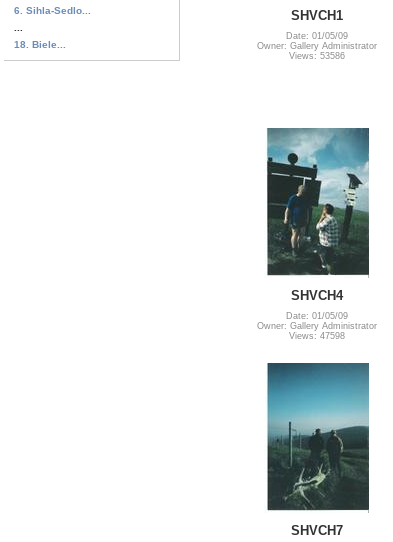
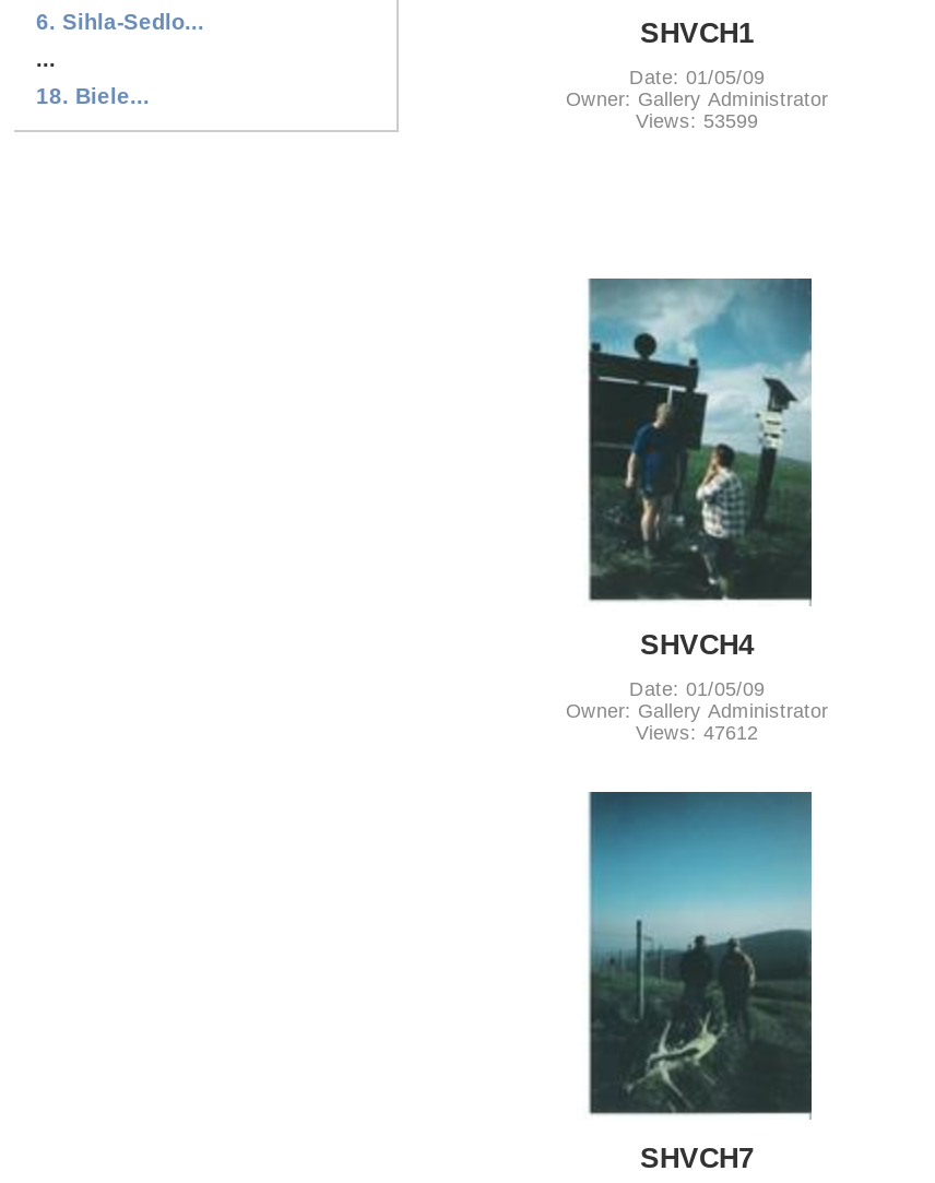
[288,51,344,61] Views: 53586 -> [636,110,758,132] Views: 53599
[288,331,344,341] Views: 47598 -> [636,721,758,743] Views: 47612

